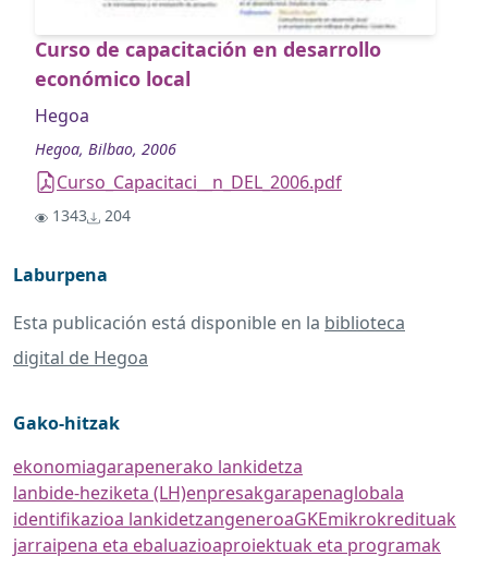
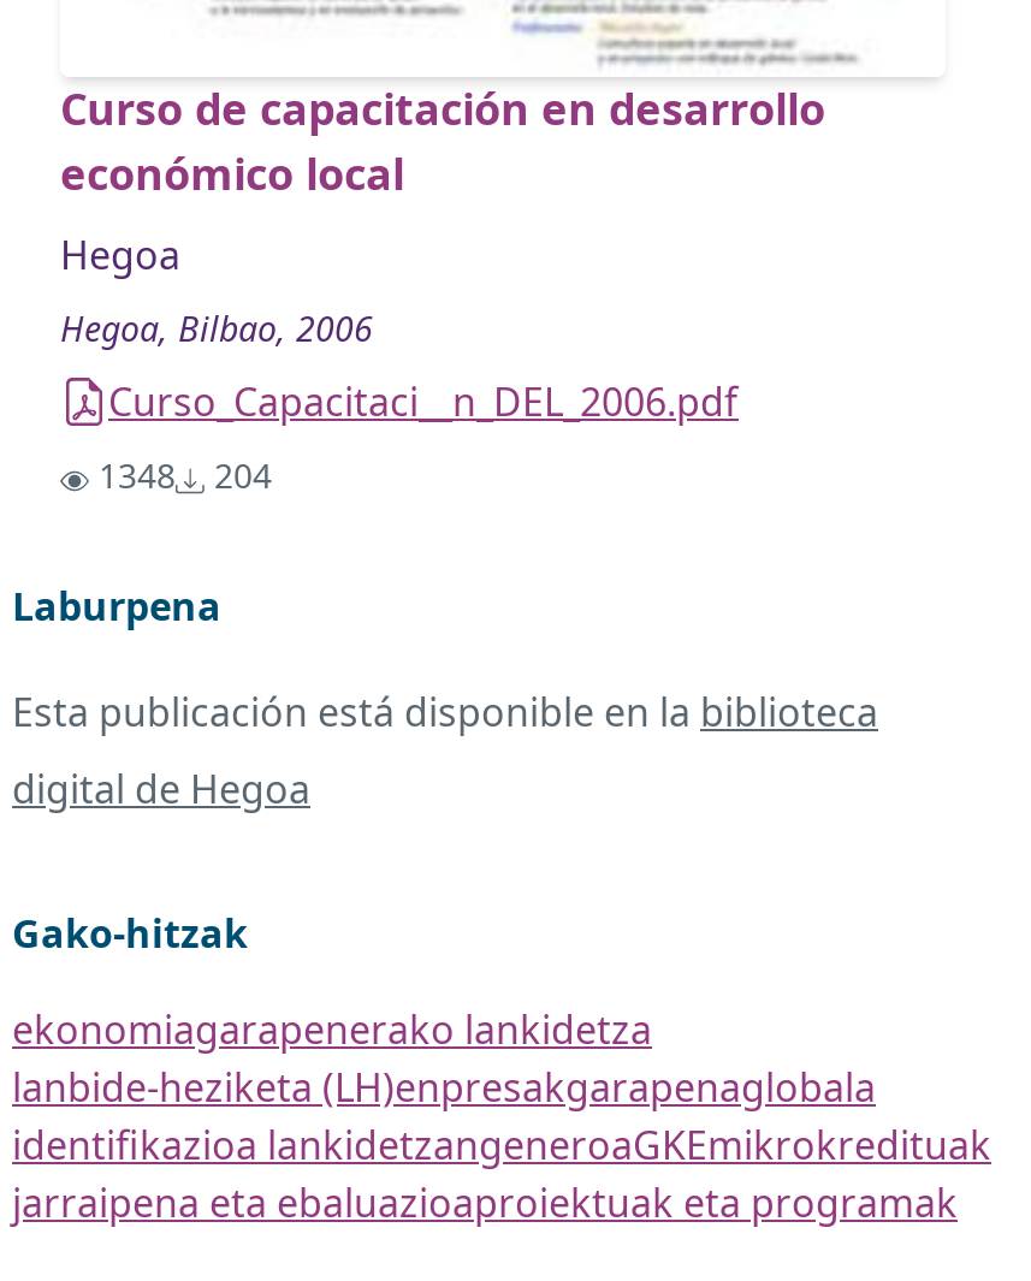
[48,205,131,226] 1343 204 -> [89,453,272,499] 1348 204

